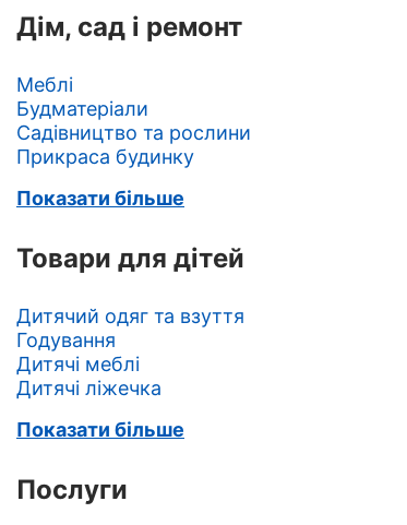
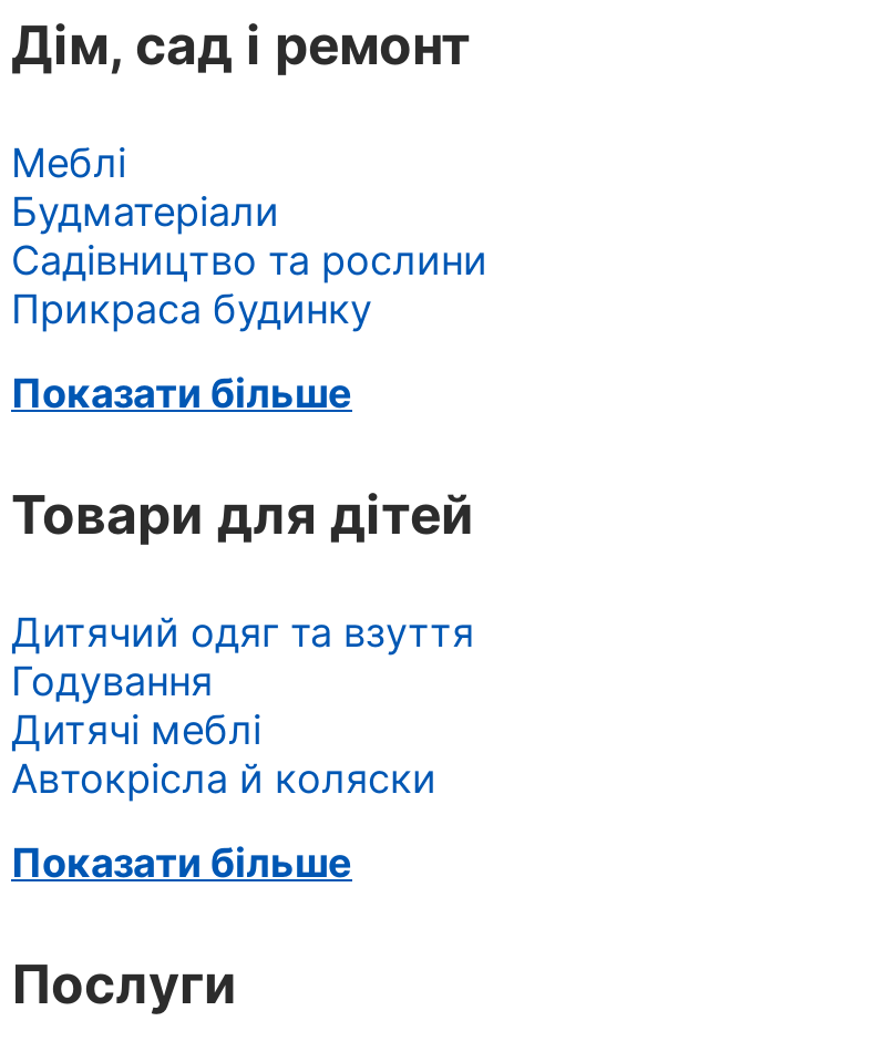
[16,377,161,400] Дитячі ліжечка -> [11,755,436,802] Автокрісла й коляски

